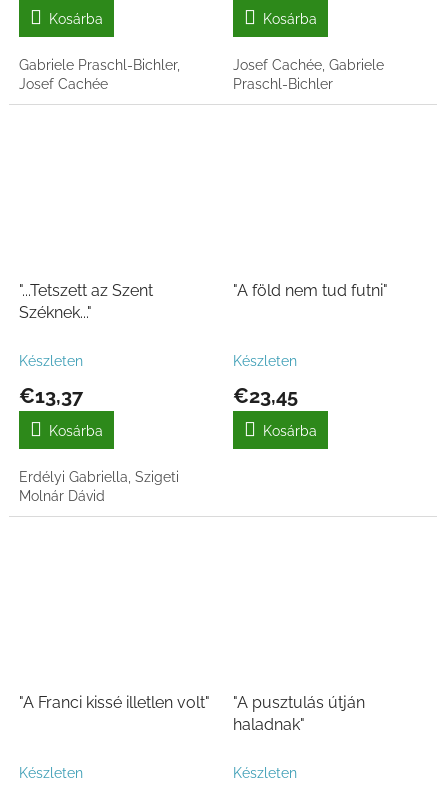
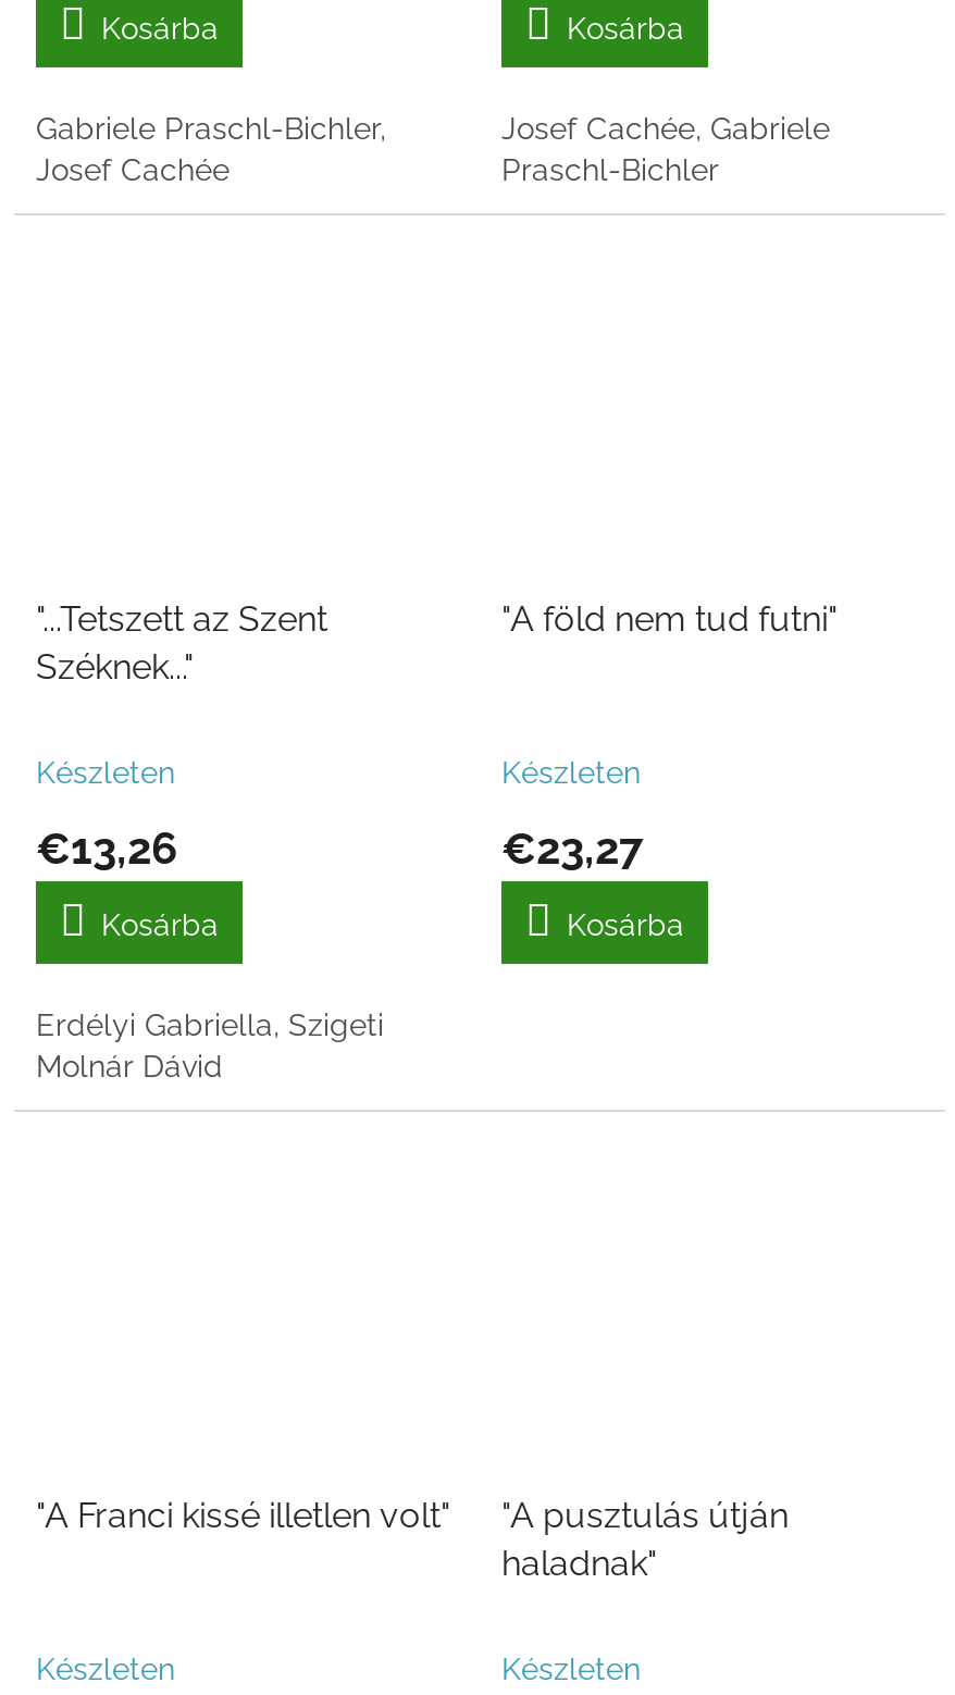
[19,384,83,408] €13,37 -> [36,822,177,874] €13,26
[233,384,298,408] €23,45 -> [501,822,643,874] €23,27

